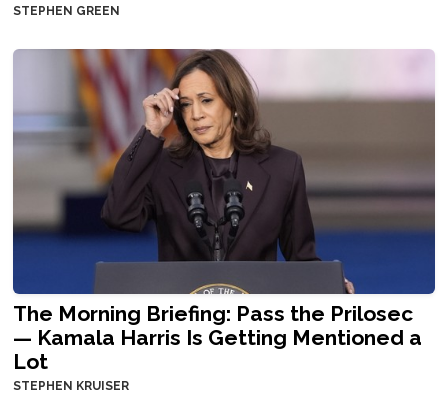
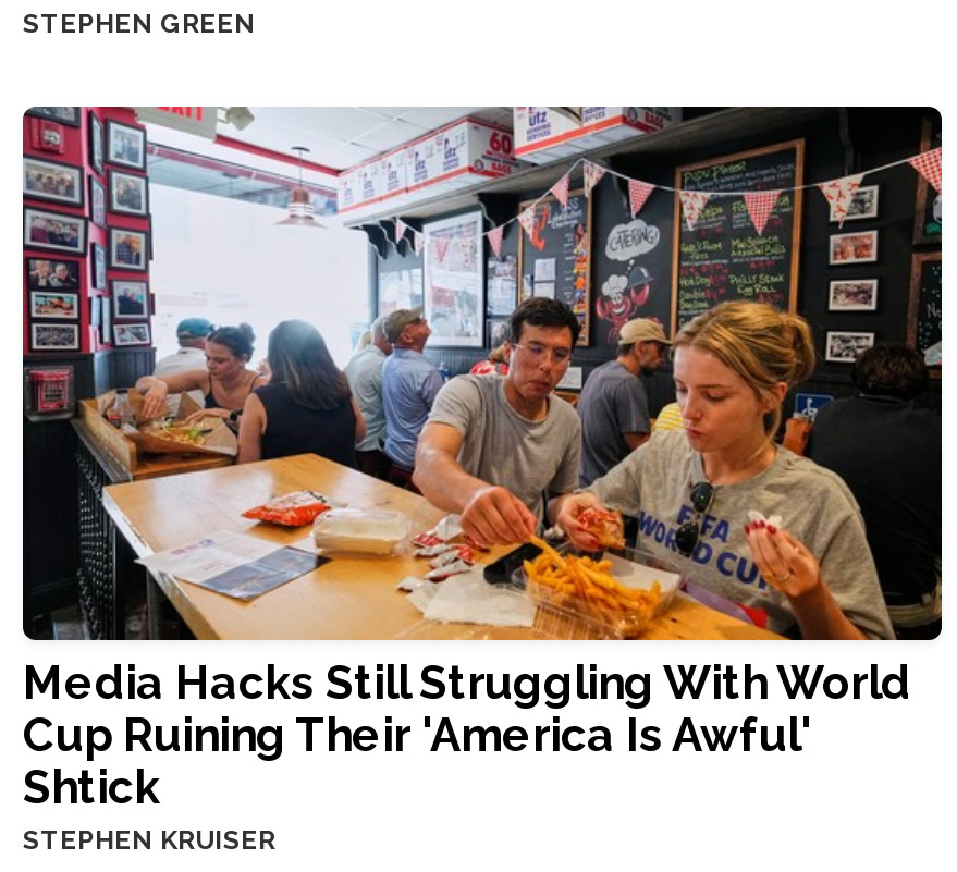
[12,48,436,374] [image] | The Morning Briefing: Pass the Prilosec | — Kamala Harris Is Getting Mentioned a | Lot -> [21,105,944,814] [image] | Media Hacks Still Struggling With World | Cup Ruining Their 'America Is Awful' | Shtick

